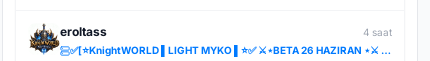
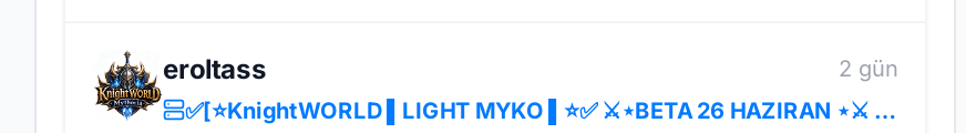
[363,26,392,38] 4 saat -> [839,55,898,81] 2 gün

